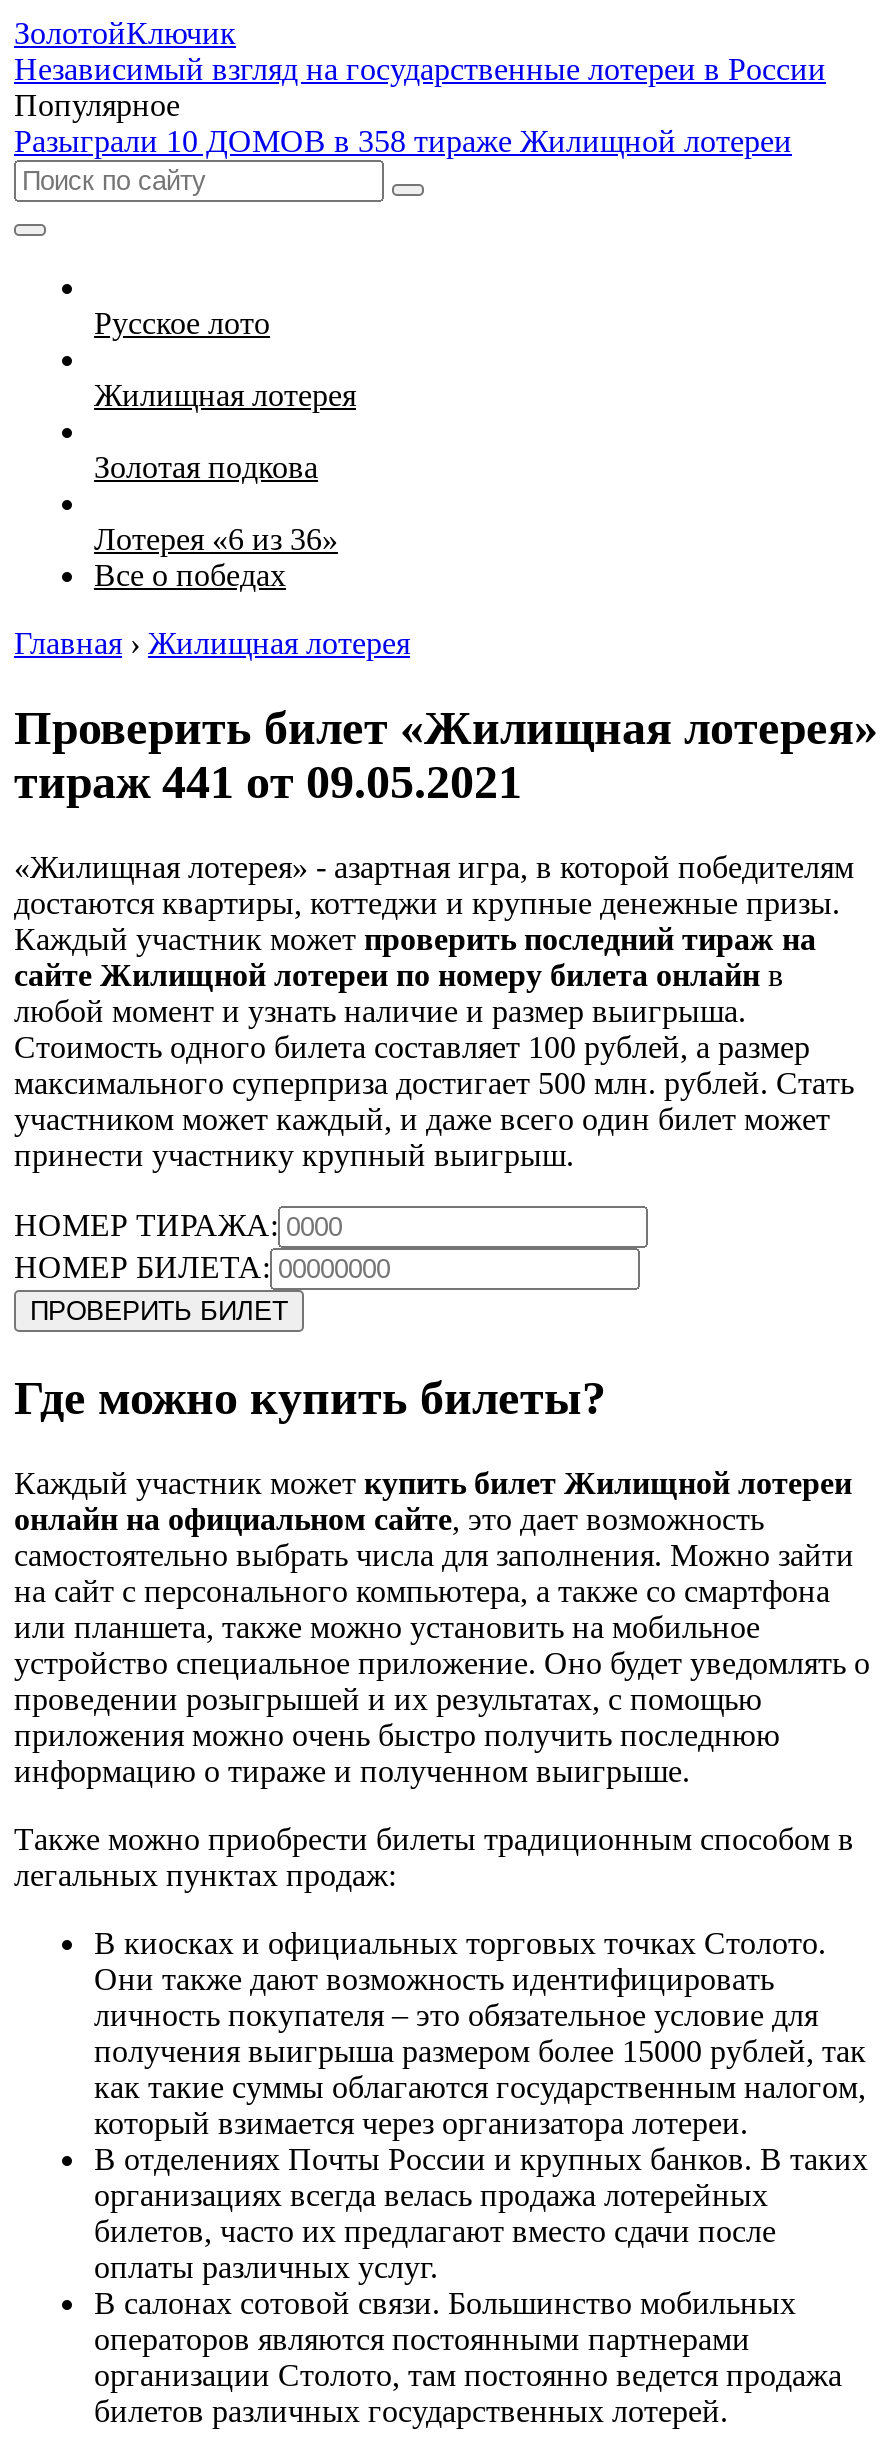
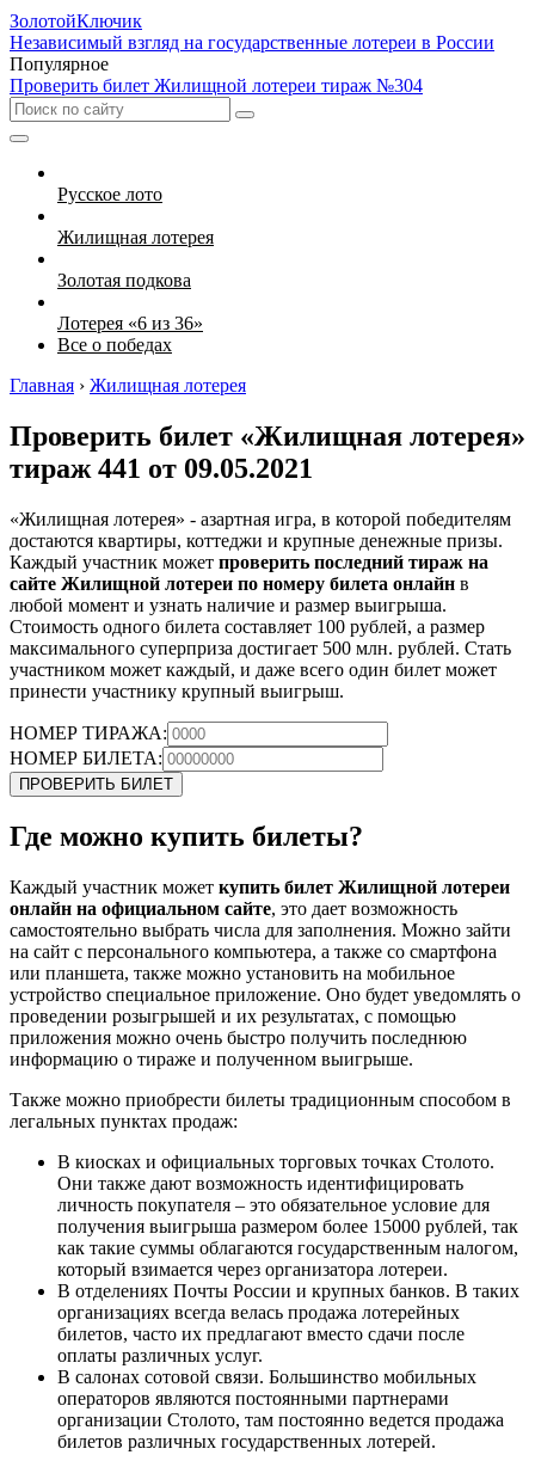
[14,124,792,158] Разыграли 10 ДОМОВ в 358 тираже Жилищной лотереи -> [10,75,423,96] Проверить билет Жилищной лотереи тираж №304

